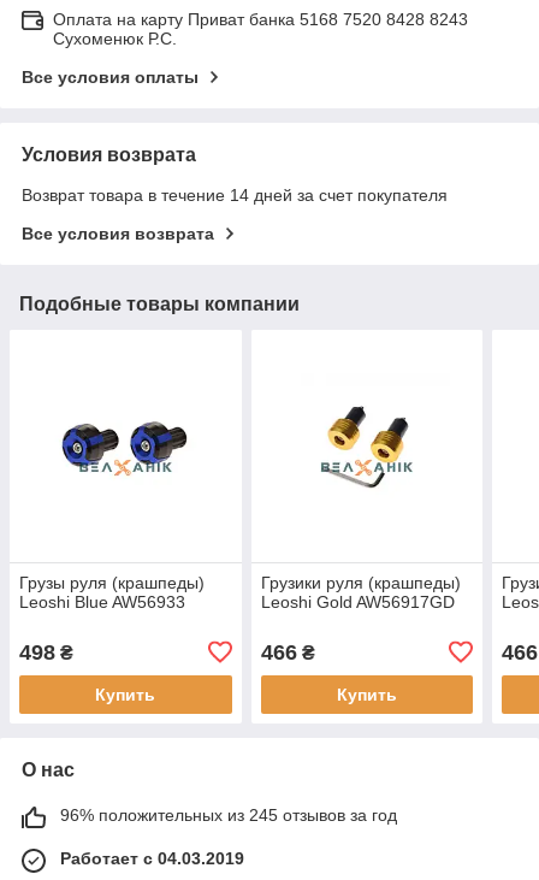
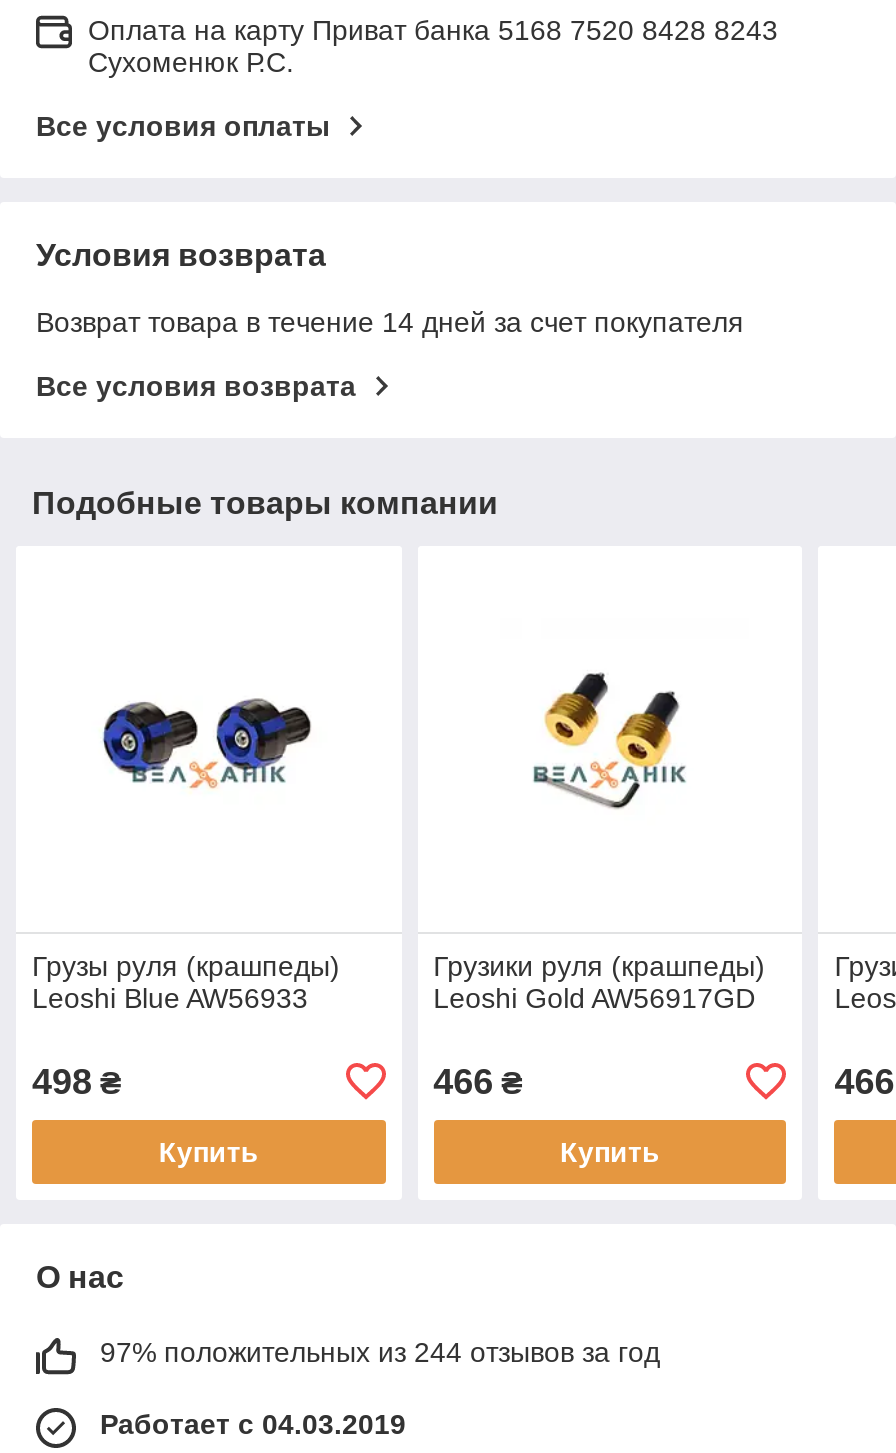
[60,805,397,824] 96% положительных из 245 отзывов за год -> [100,1336,660,1368] 97% положительных из 244 отзывов за год

